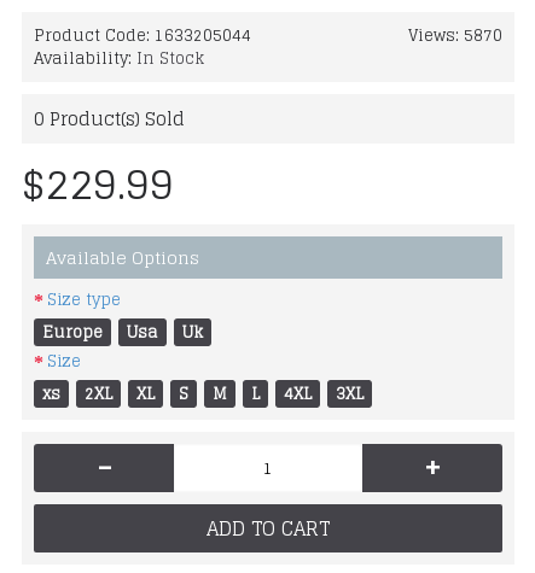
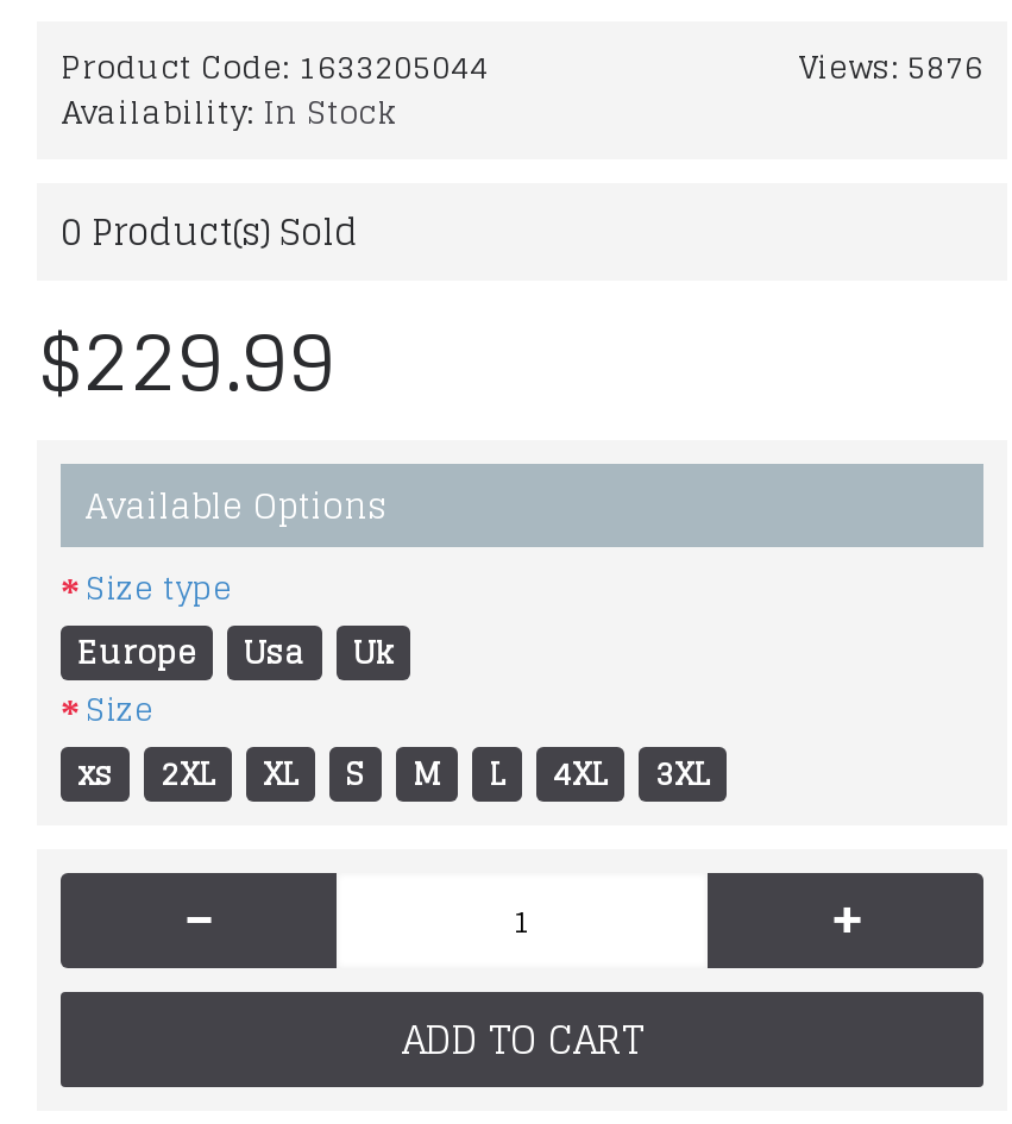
[408,22,502,49] Views: 5870 -> [798,40,983,95] Views: 5876

